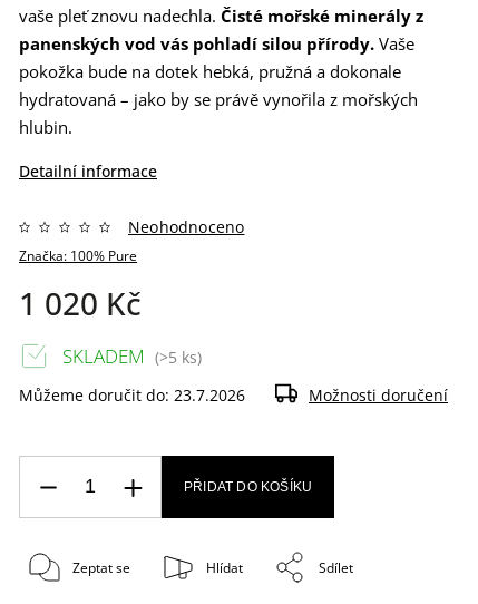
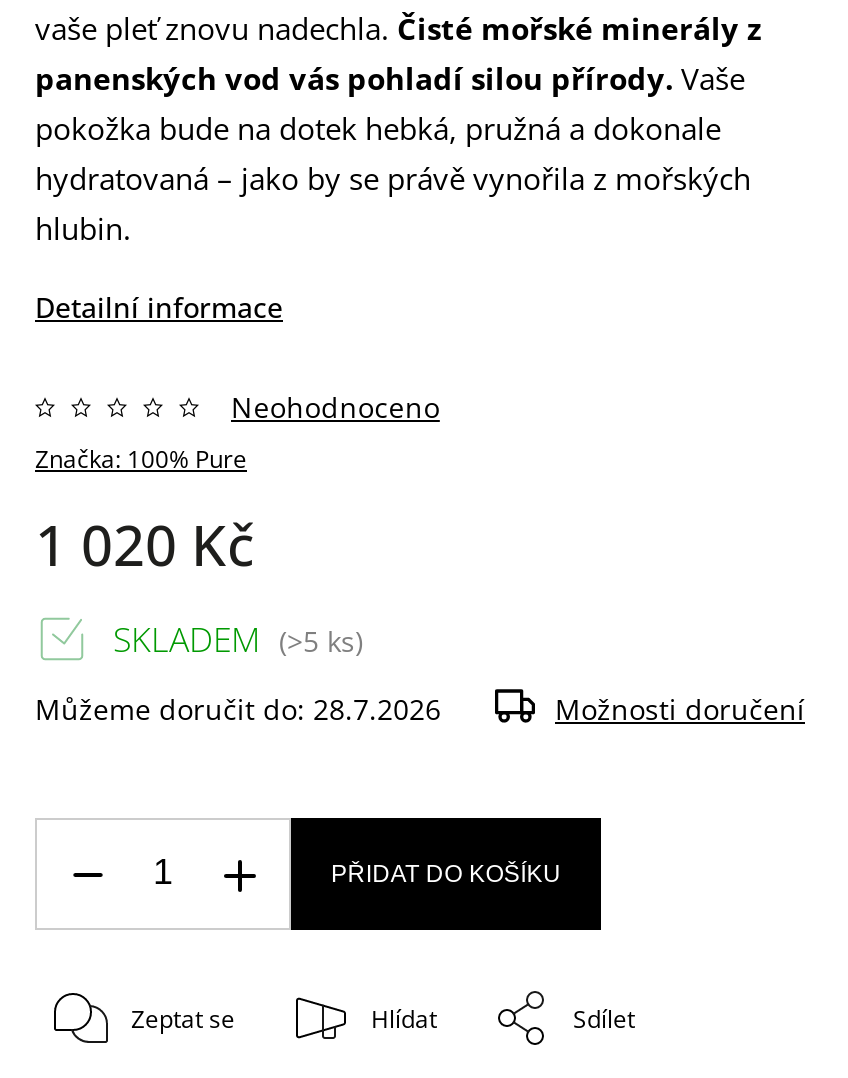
[19,384,245,405] Můžeme doručit do: 23.7.2026 -> [35,689,441,727] Můžeme doručit do: 28.7.2026

